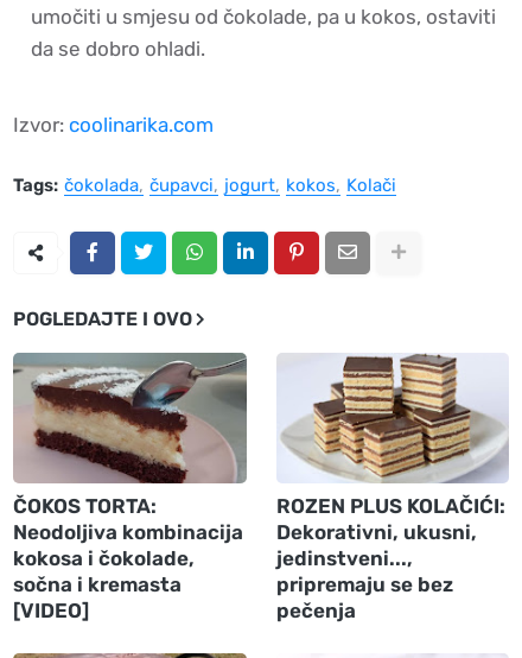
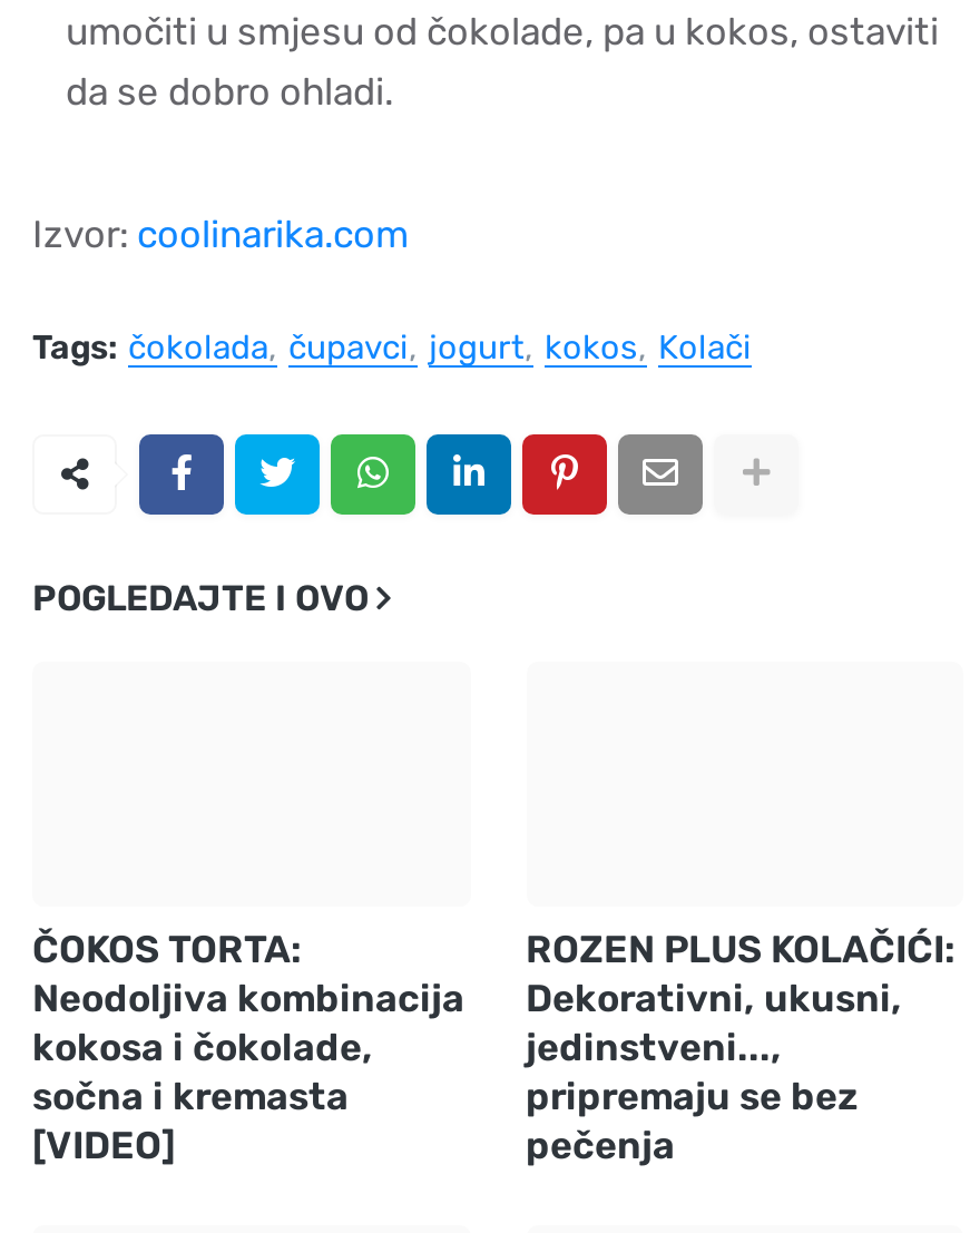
[12,352,248,485] [image] -> none
[278,353,509,485] [image] -> none

